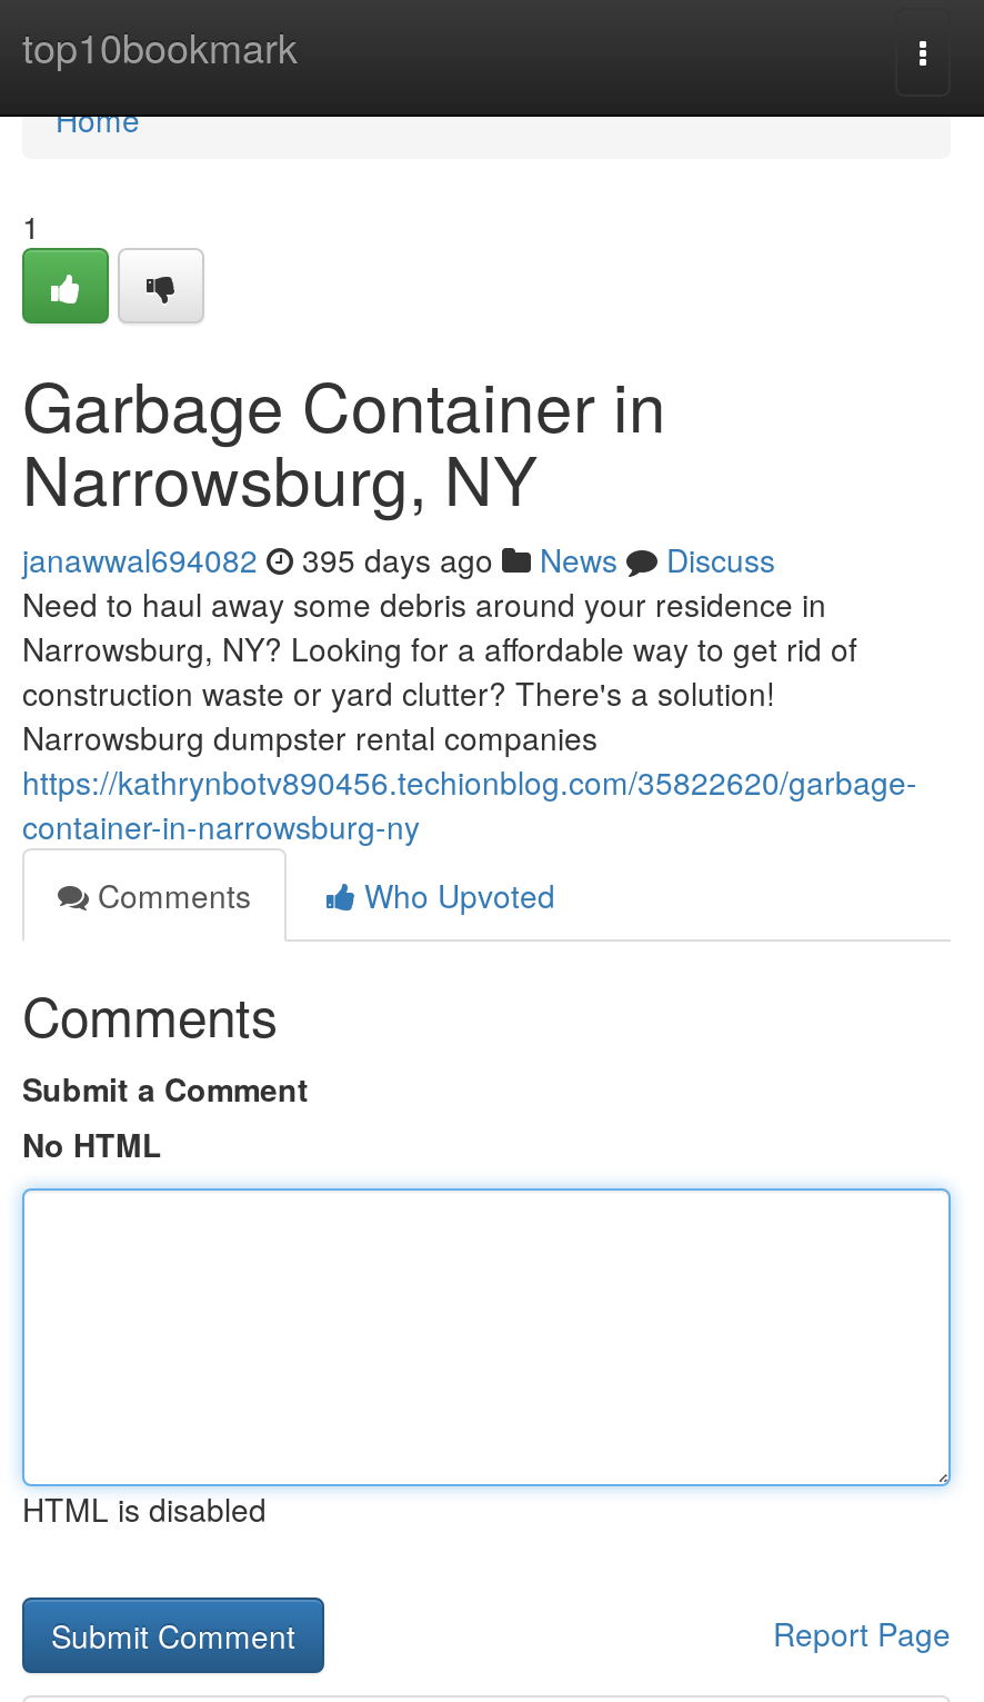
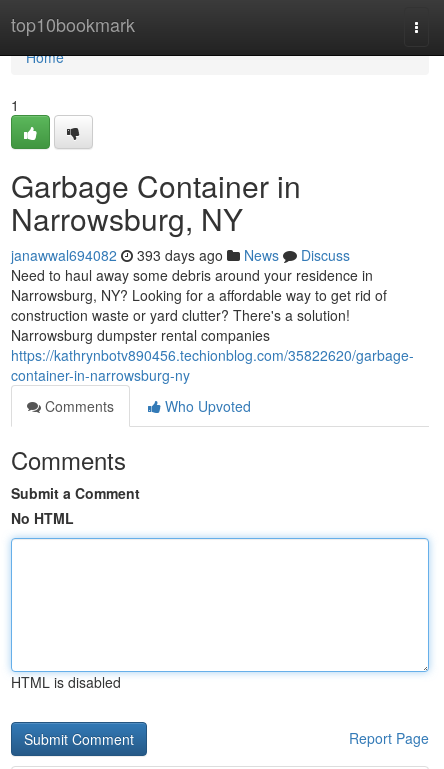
[22,537,775,581] janawwal694082 395 days ago News Discuss -> [11,245,350,265] janawwal694082 393 days ago News Discuss

